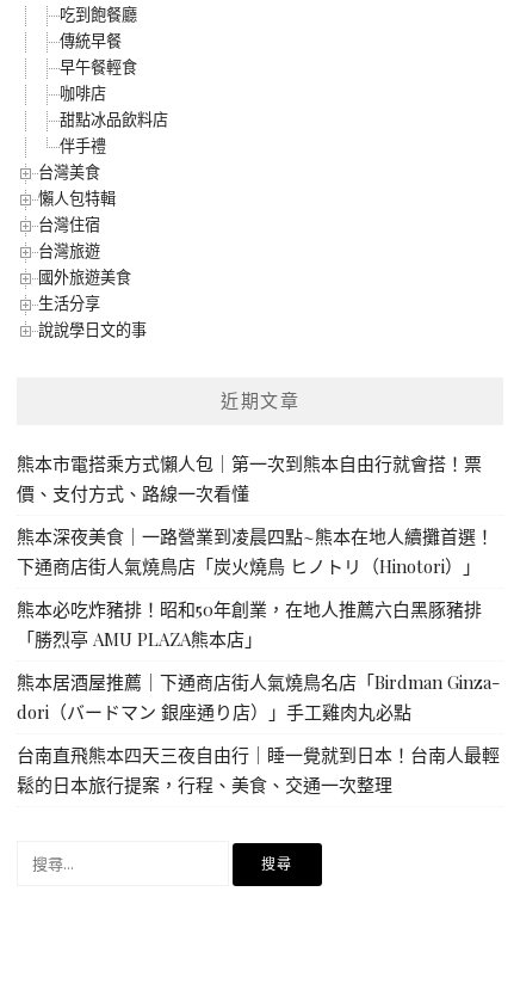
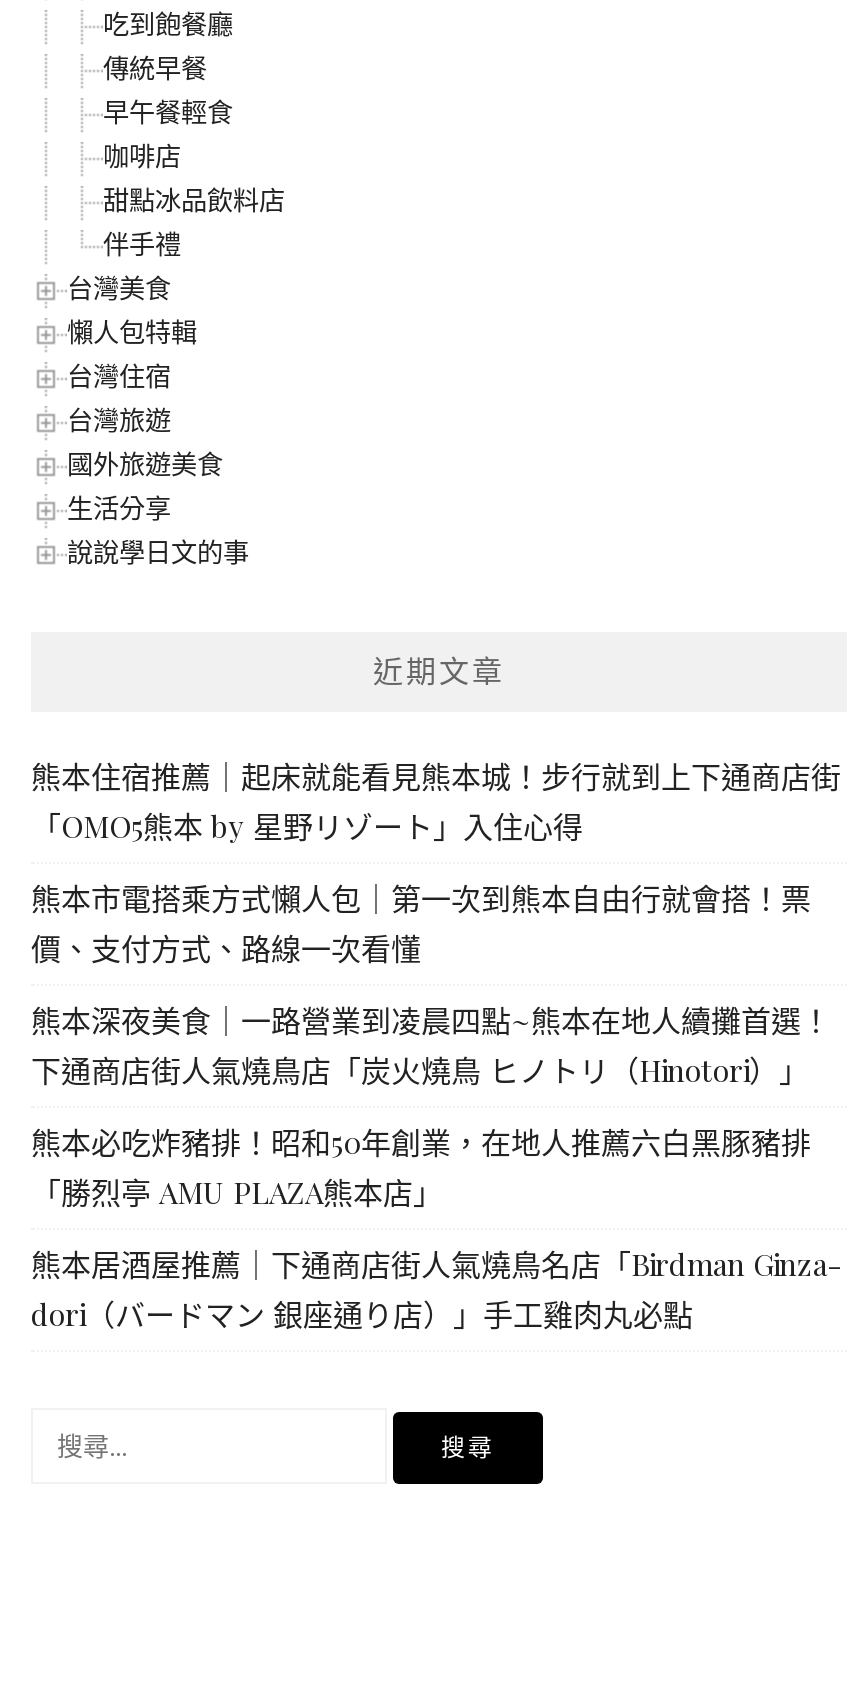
none -> [31,756,841,846] 熊本住宿推薦｜起床就能看見熊本城！步行就到上下通商店街 | 「OMO5熊本 by 星野リゾート」入住心得
moved [17,451,500,724] -> [31,878,841,1334]: 熊本市電搭乘方式懶人包｜第一次到熊本自由行就會搭！票 | 價、支付方式、路線一次看懂 | 熊本深夜美食｜一路營業到凌晨四點~熊本在地人續攤首選！ | 下通商店街人氣燒鳥店「炭火燒鳥 ヒノトリ（Hinotori）」 | 熊本必吃炸豬排！昭和50年創業，在地人推薦六白黑豚豬排 | 「勝烈亭 AMU PLAZA熊本店」 | 熊本居酒屋推薦｜下通商店街人氣燒鳥名店「Birdman Ginza- | dori（バードマン 銀座通り店）」手工雞肉丸必點
[17,743,500,797] 台南直飛熊本四天三夜自由行｜睡一覺就到日本！台南人最輕 | 鬆的日本旅行提案，行程、美食、交通一次整理 -> none

